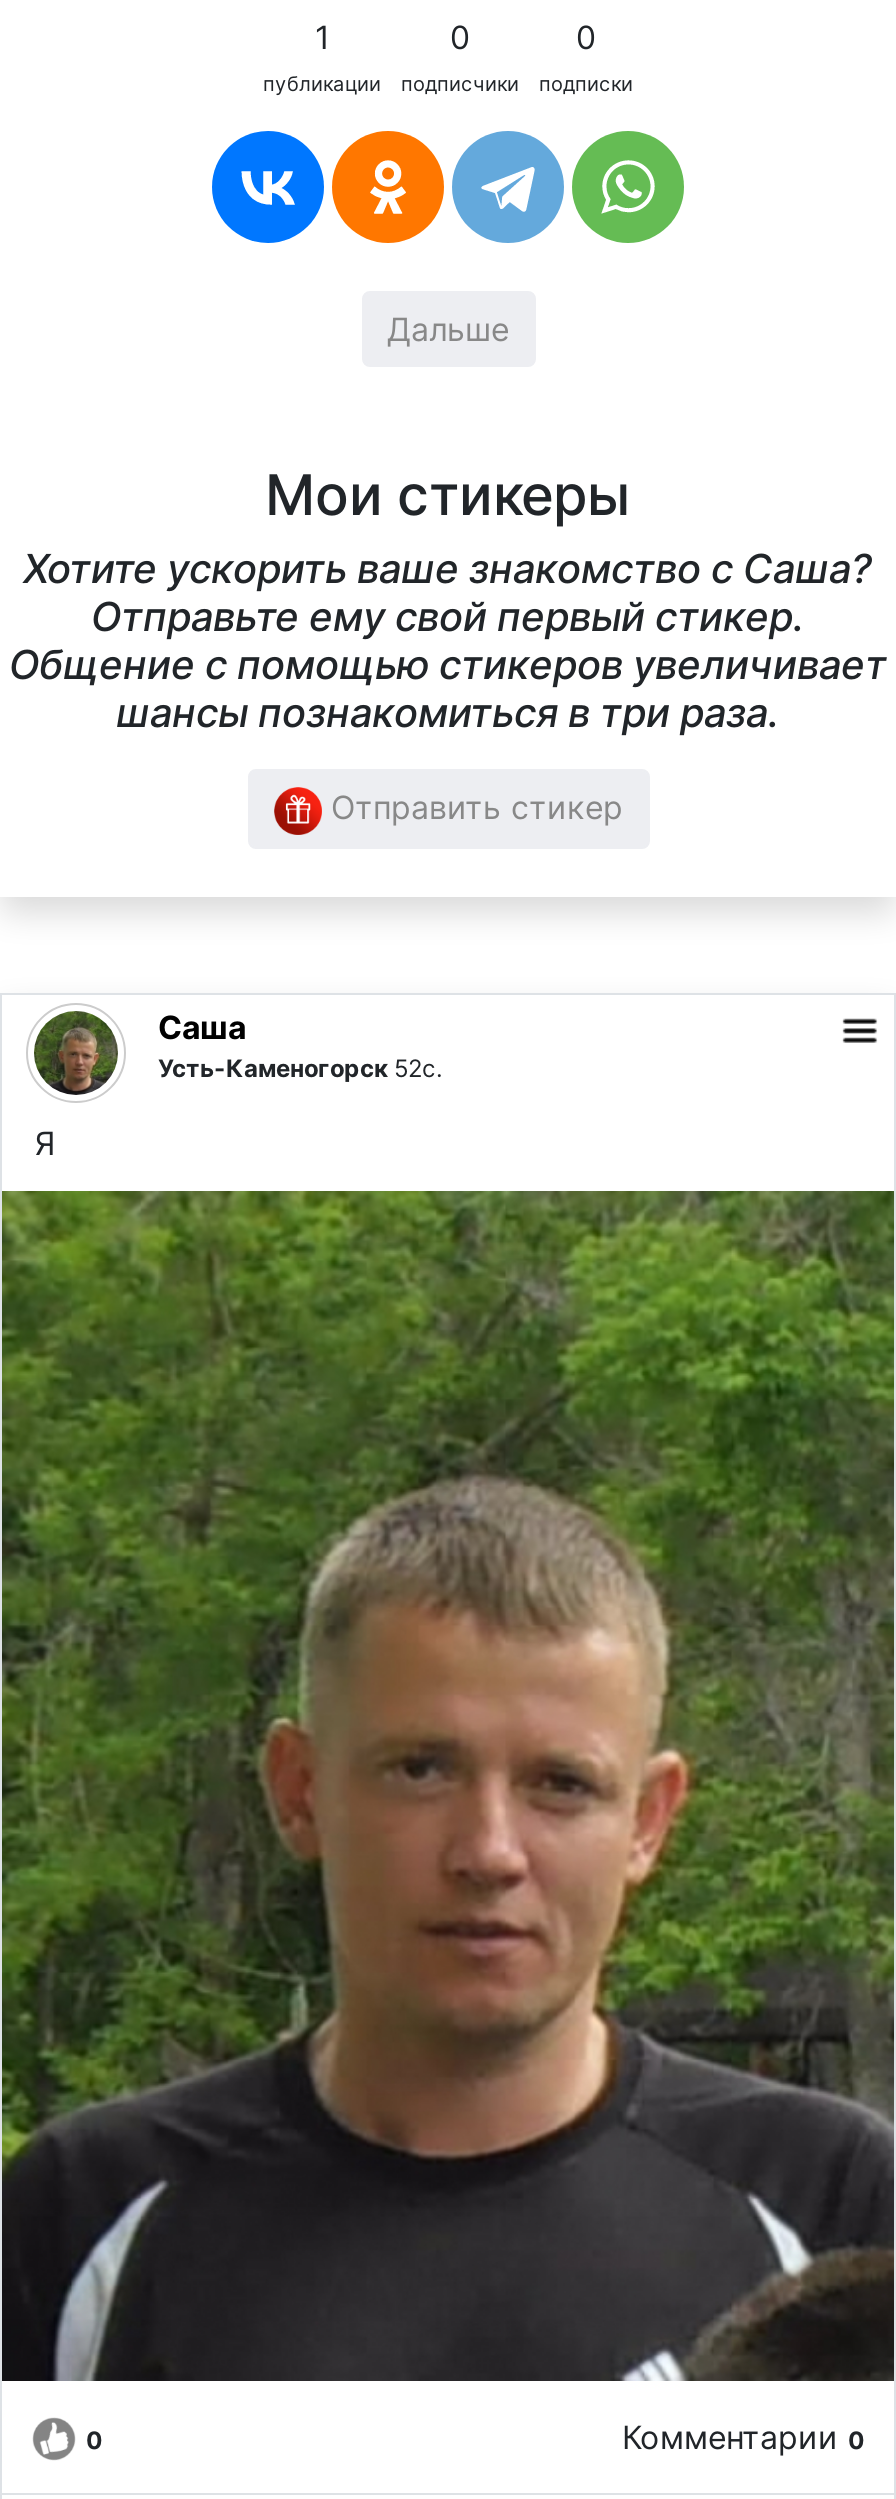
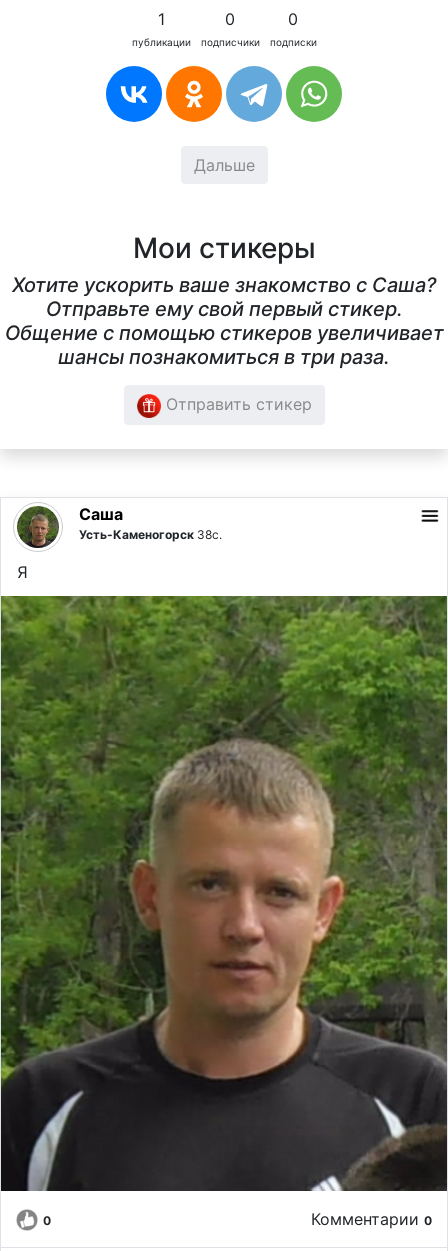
[158,1053,442,1083] Усть-Каменогорск 52с. -> [79,527,222,542] Усть-Каменогорск 38с.

